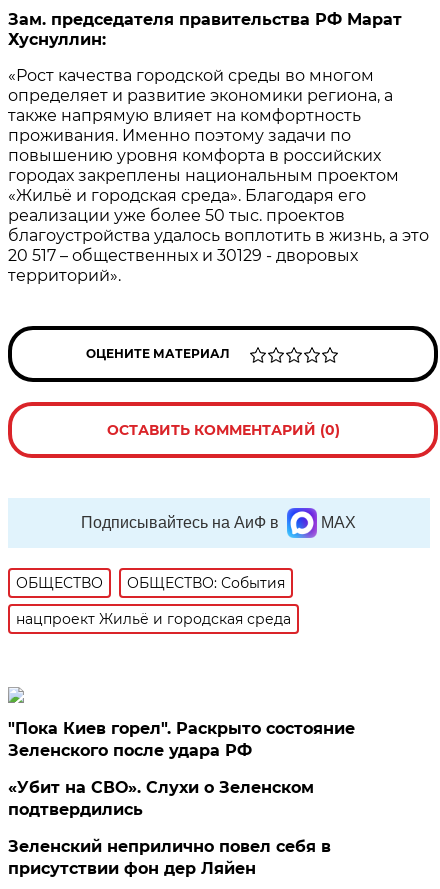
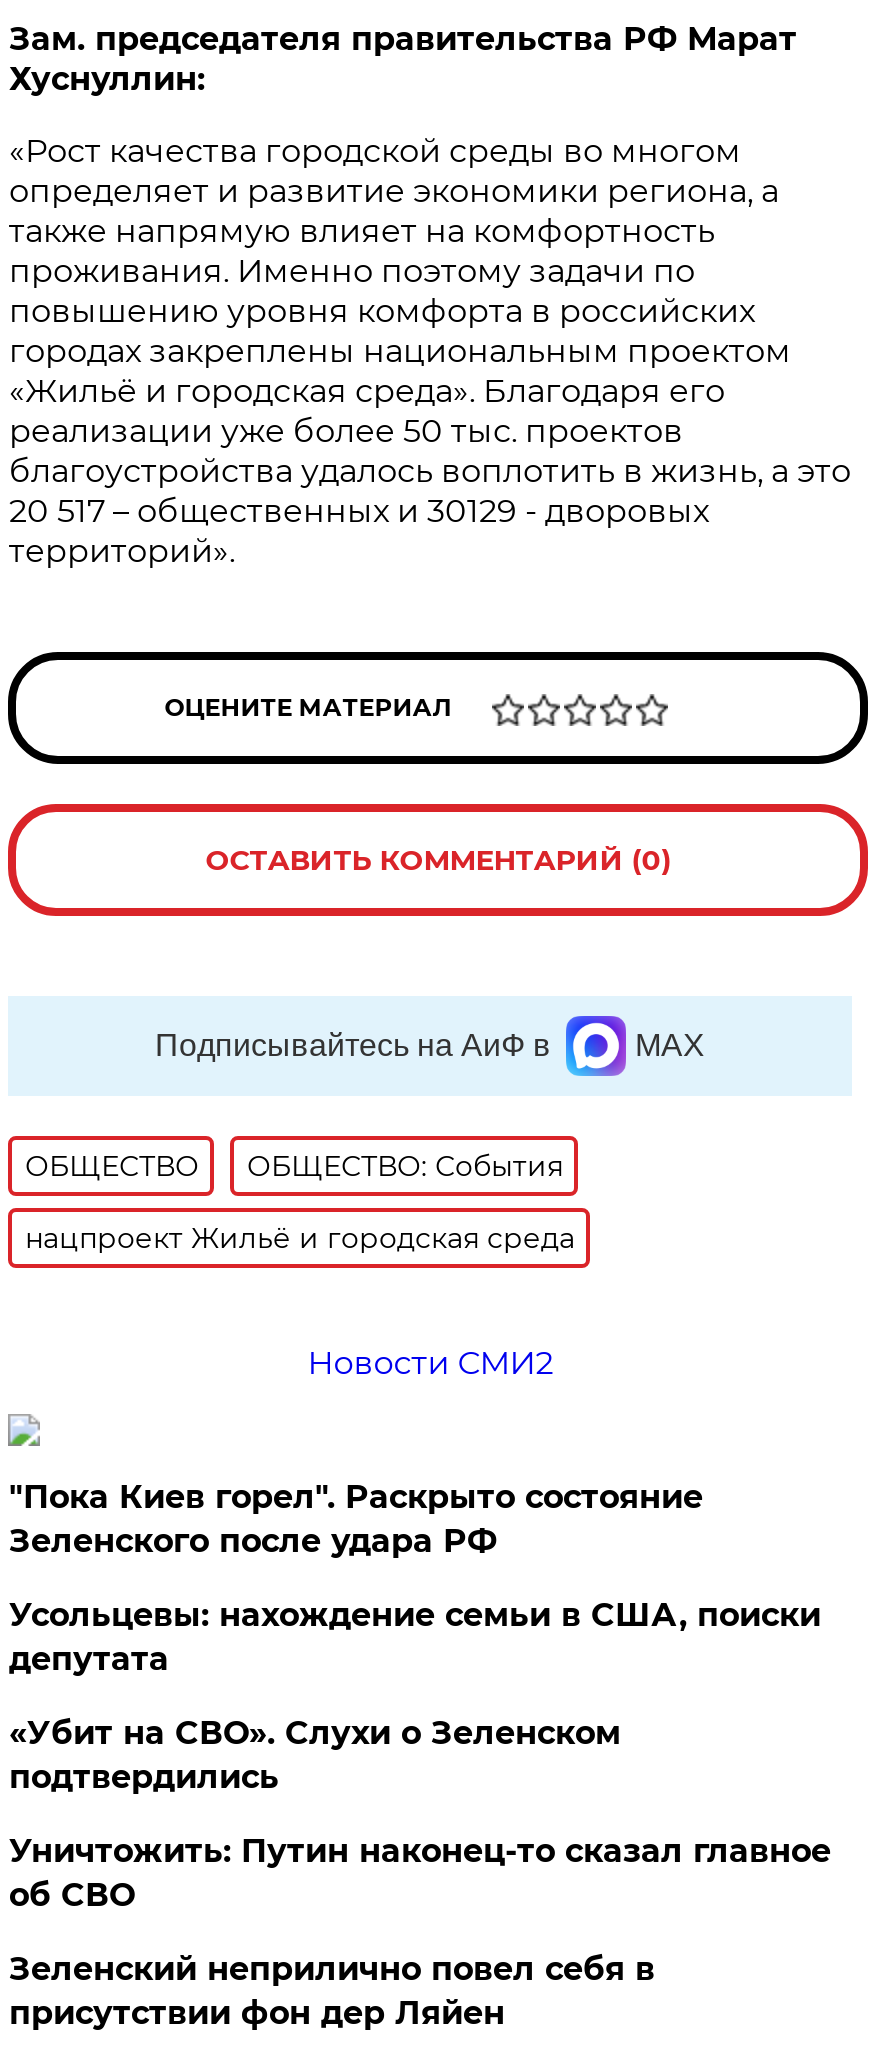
none -> [307,1344,553,1382] Новости СМИ2
none -> [9,1596,821,1678] Усольцевы: нахождение семьи в США, поиски | депутата
none -> [9,1832,831,1914] Уничтожить: Путин наконец-то сказал главное | об СВО

